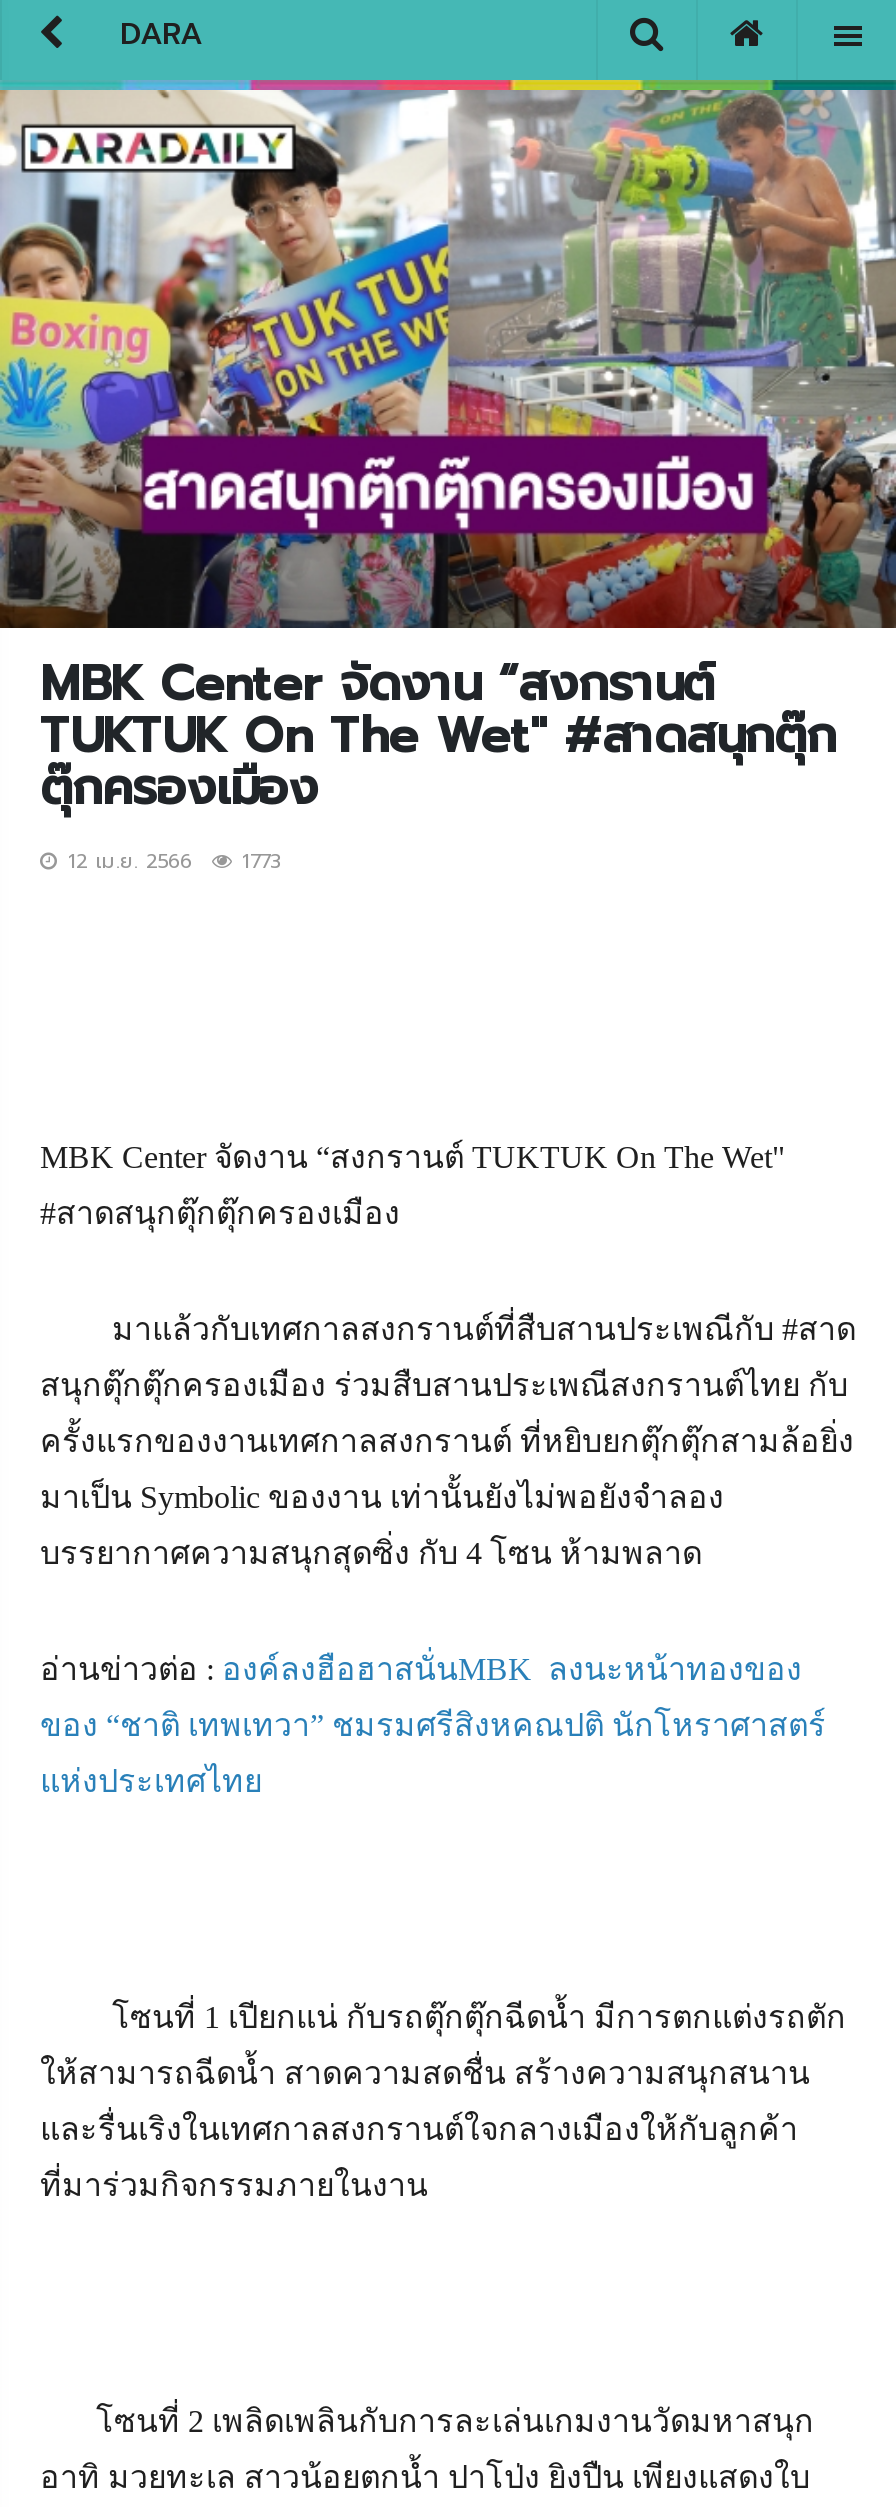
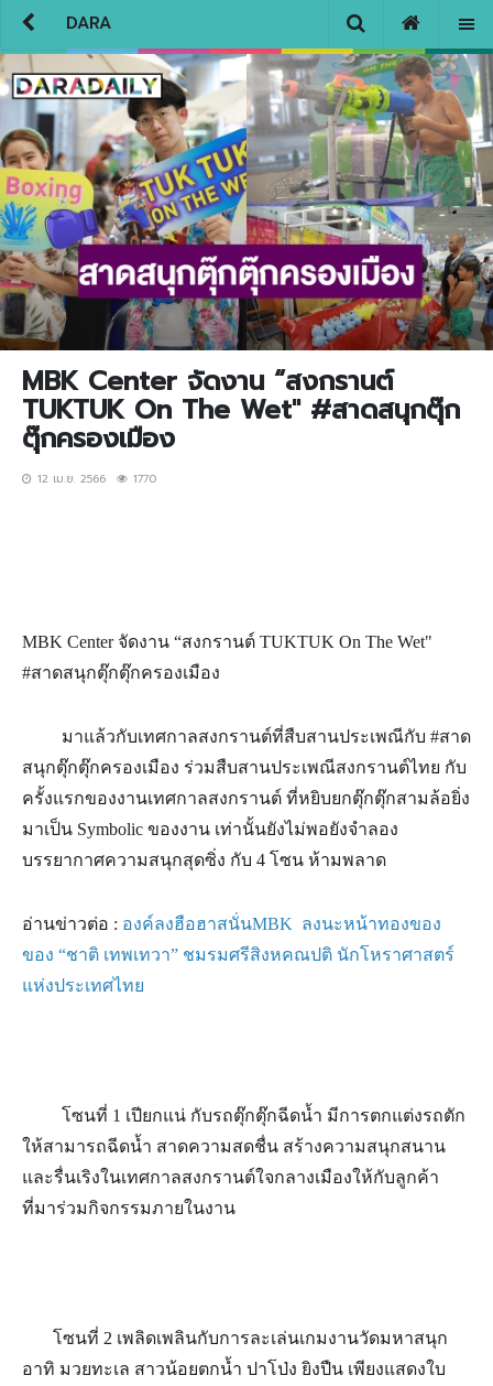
[68,846,280,876] 12 เม.ย. 2566 1773 -> [37,470,156,487] 12 เม.ย. 2566 1770

